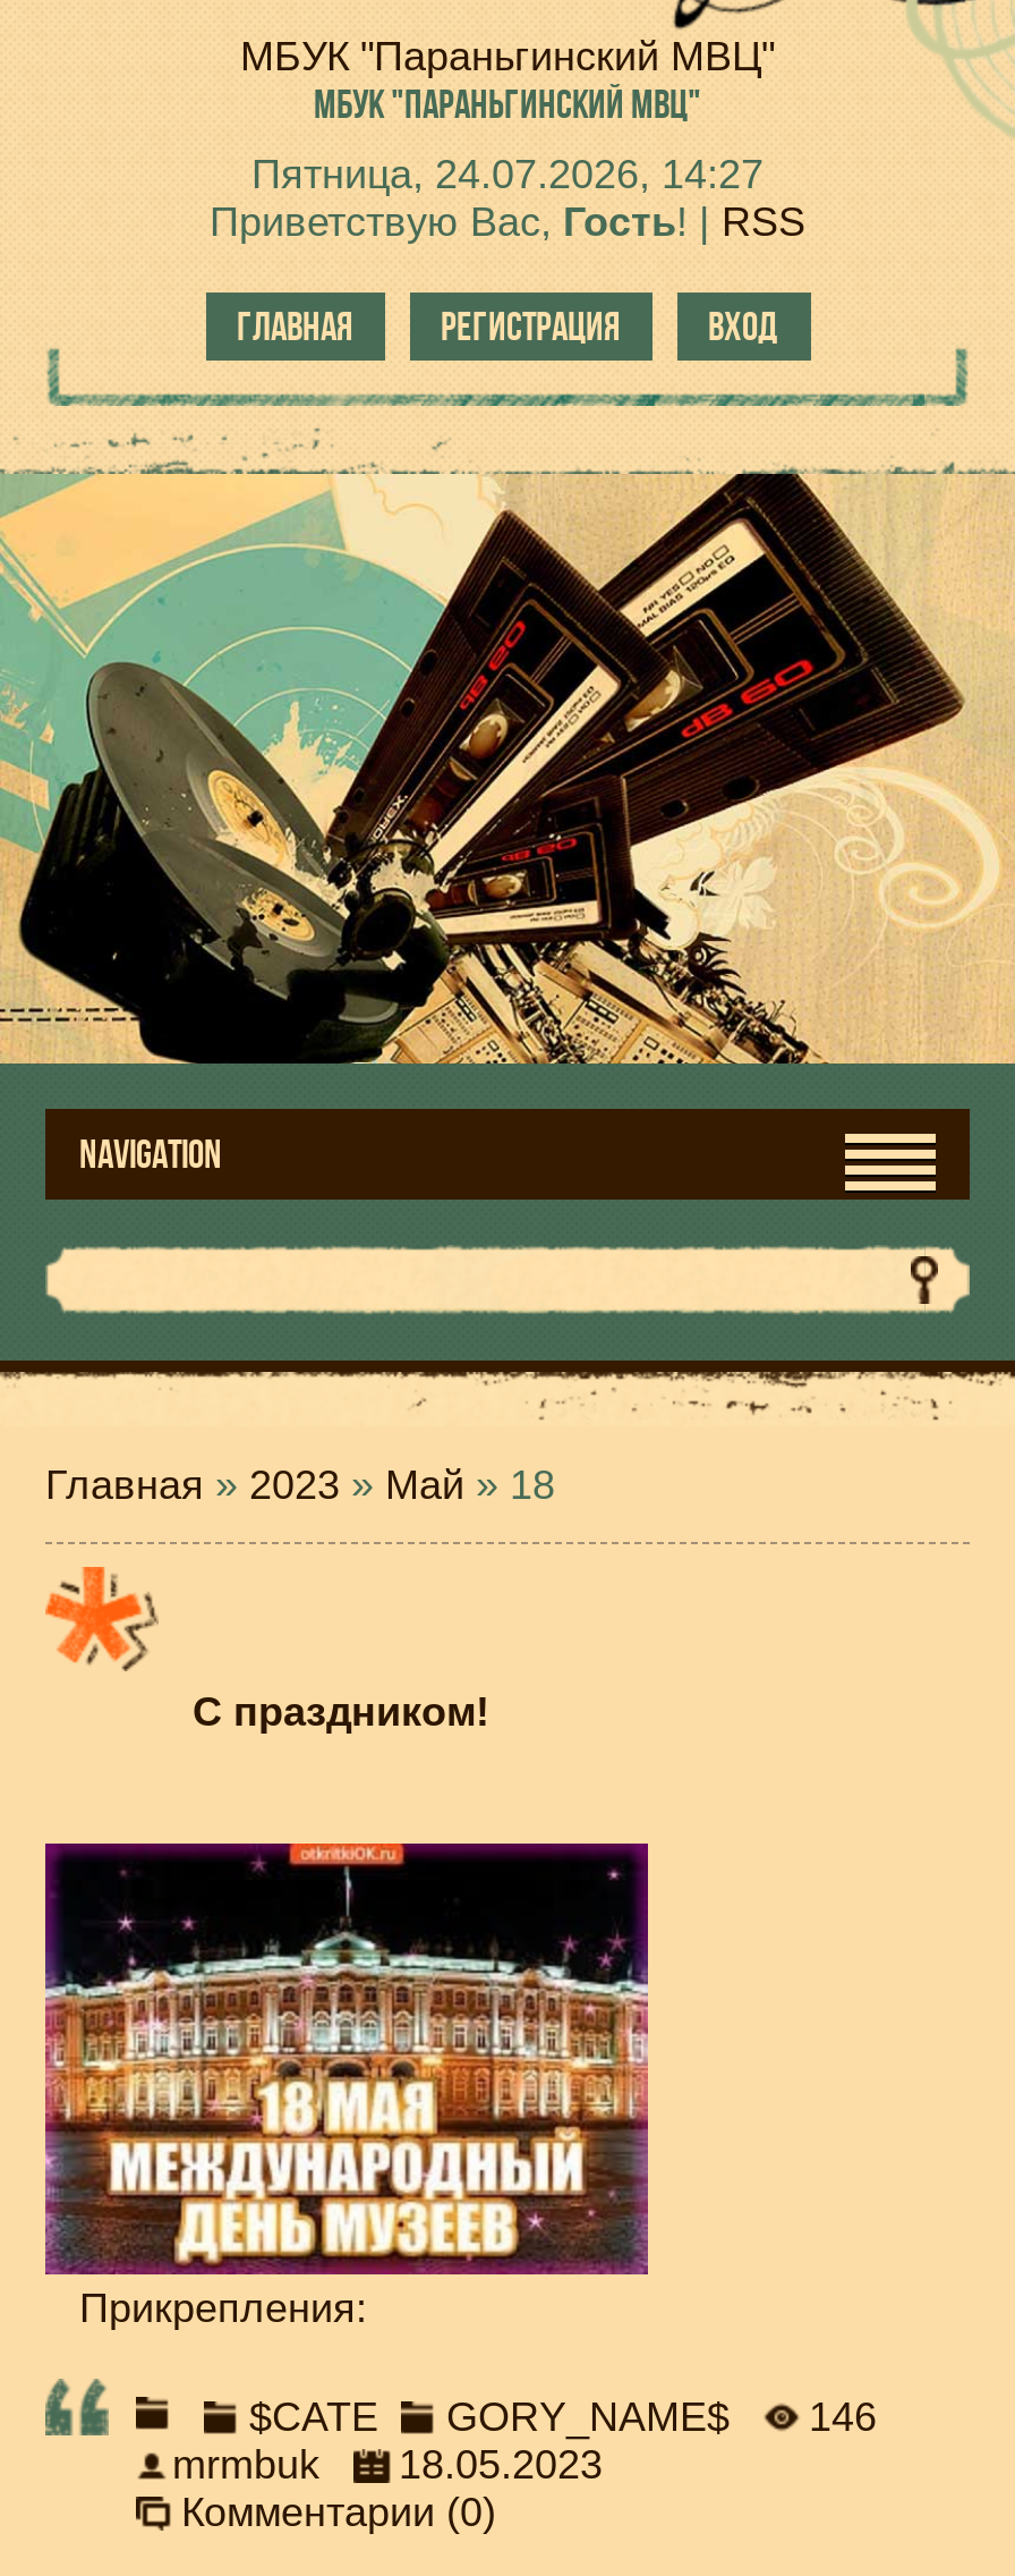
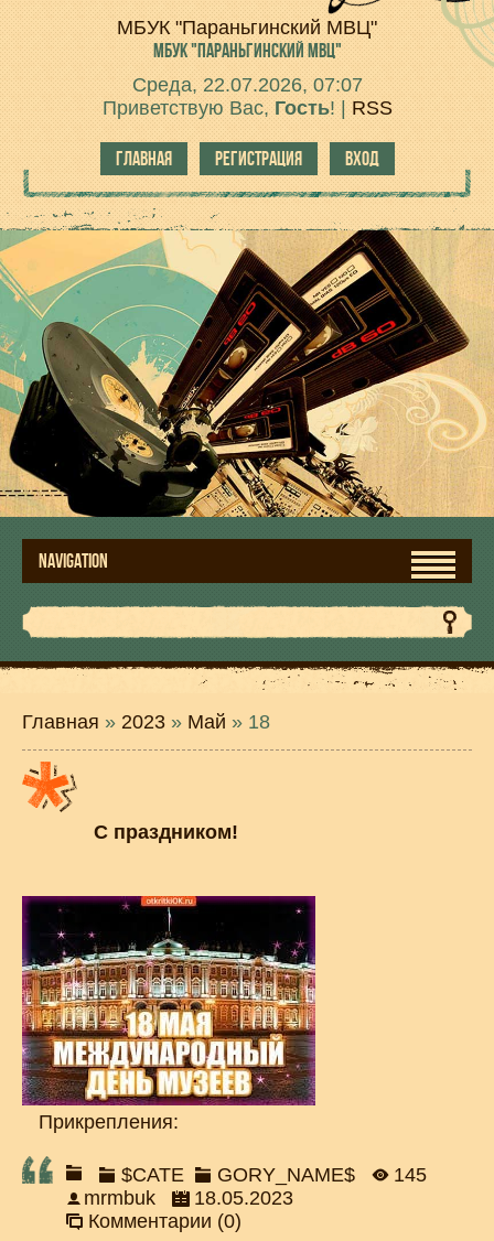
[251,152,764,197] Пятница, 24.07.2026, 14:27 -> [132,74,362,96] Среда, 22.07.2026, 07:07
[249,2395,877,2440] $CATE GORY_NAME$ 146 -> [121,1164,427,1186] $CATE GORY_NAME$ 145

